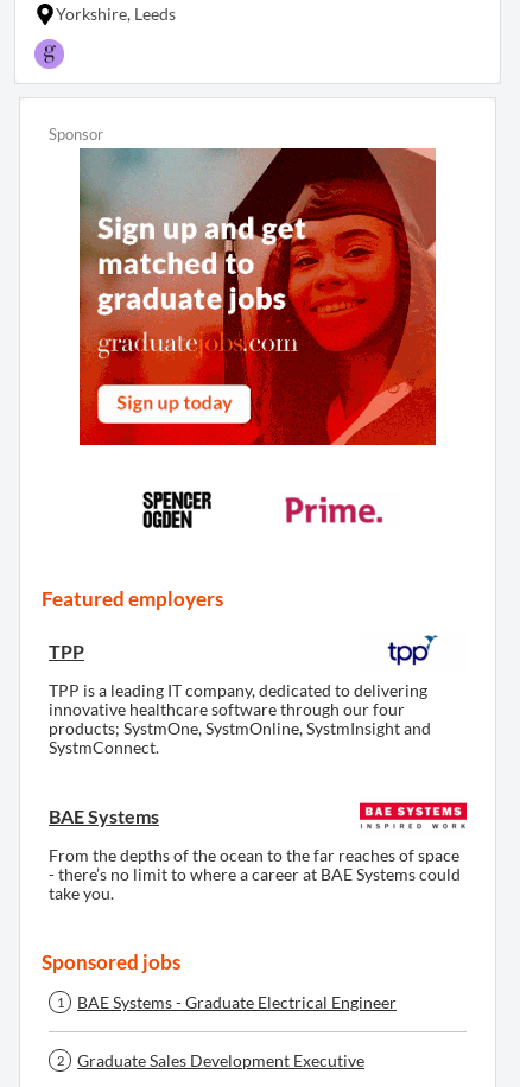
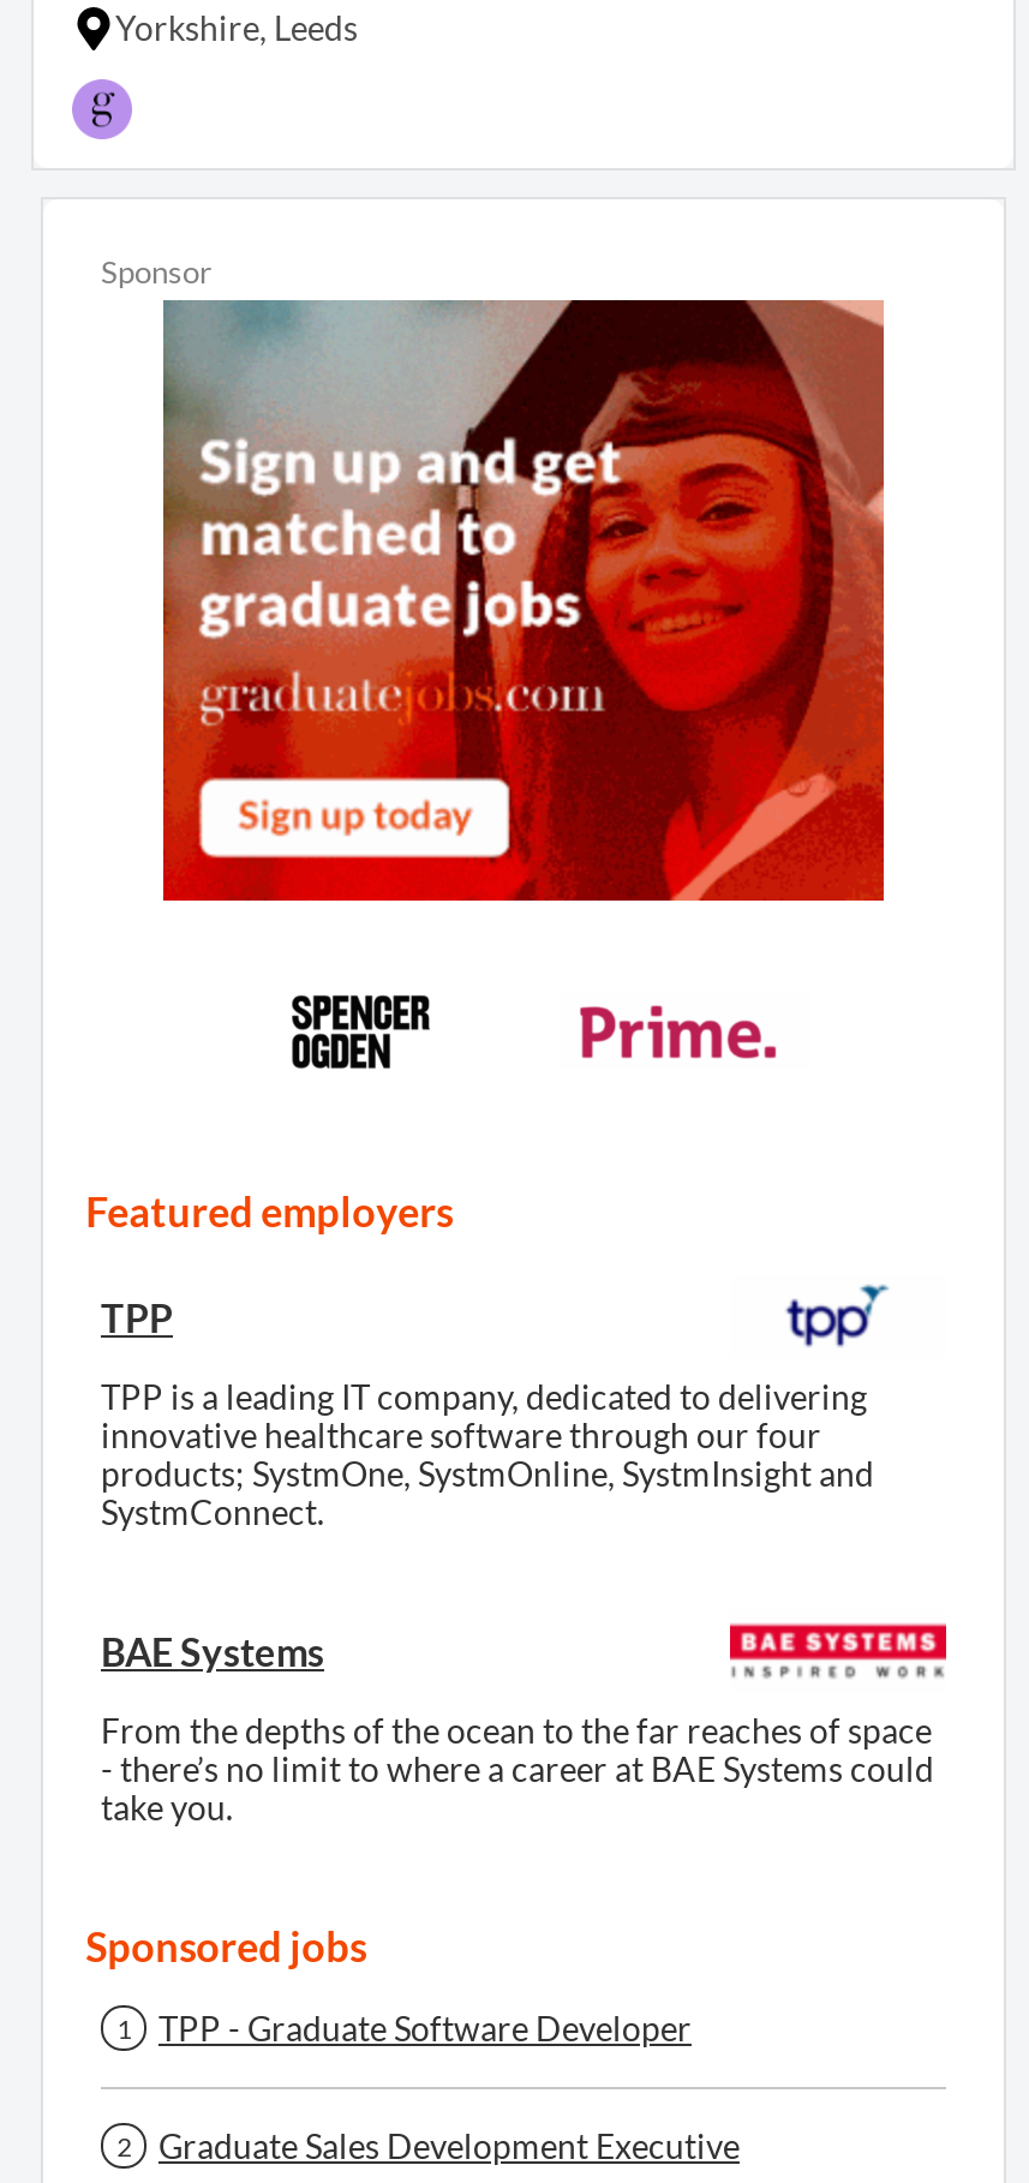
[77,992,397,1012] BAE Systems - Graduate Electrical Engineer -> [158,2007,692,2048] TPP - Graduate Software Developer

